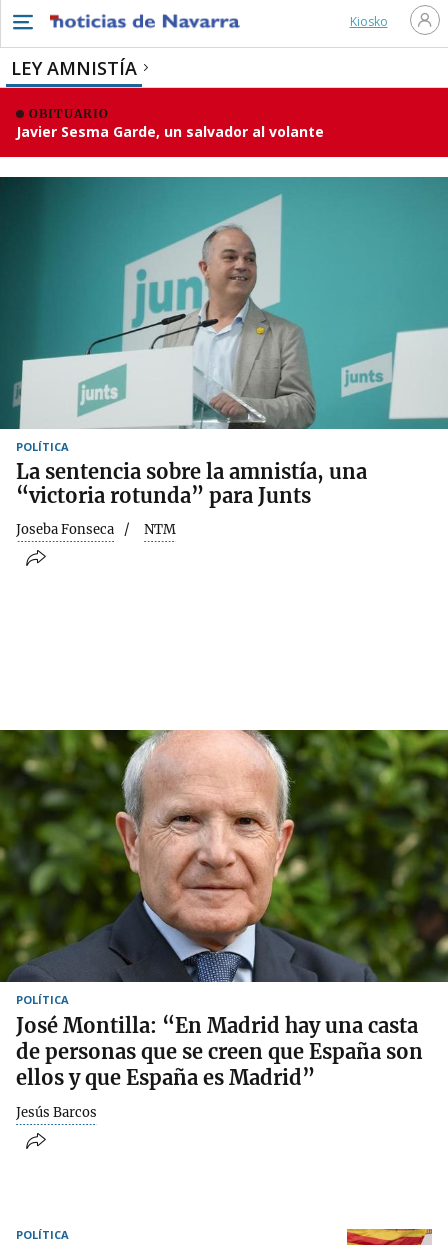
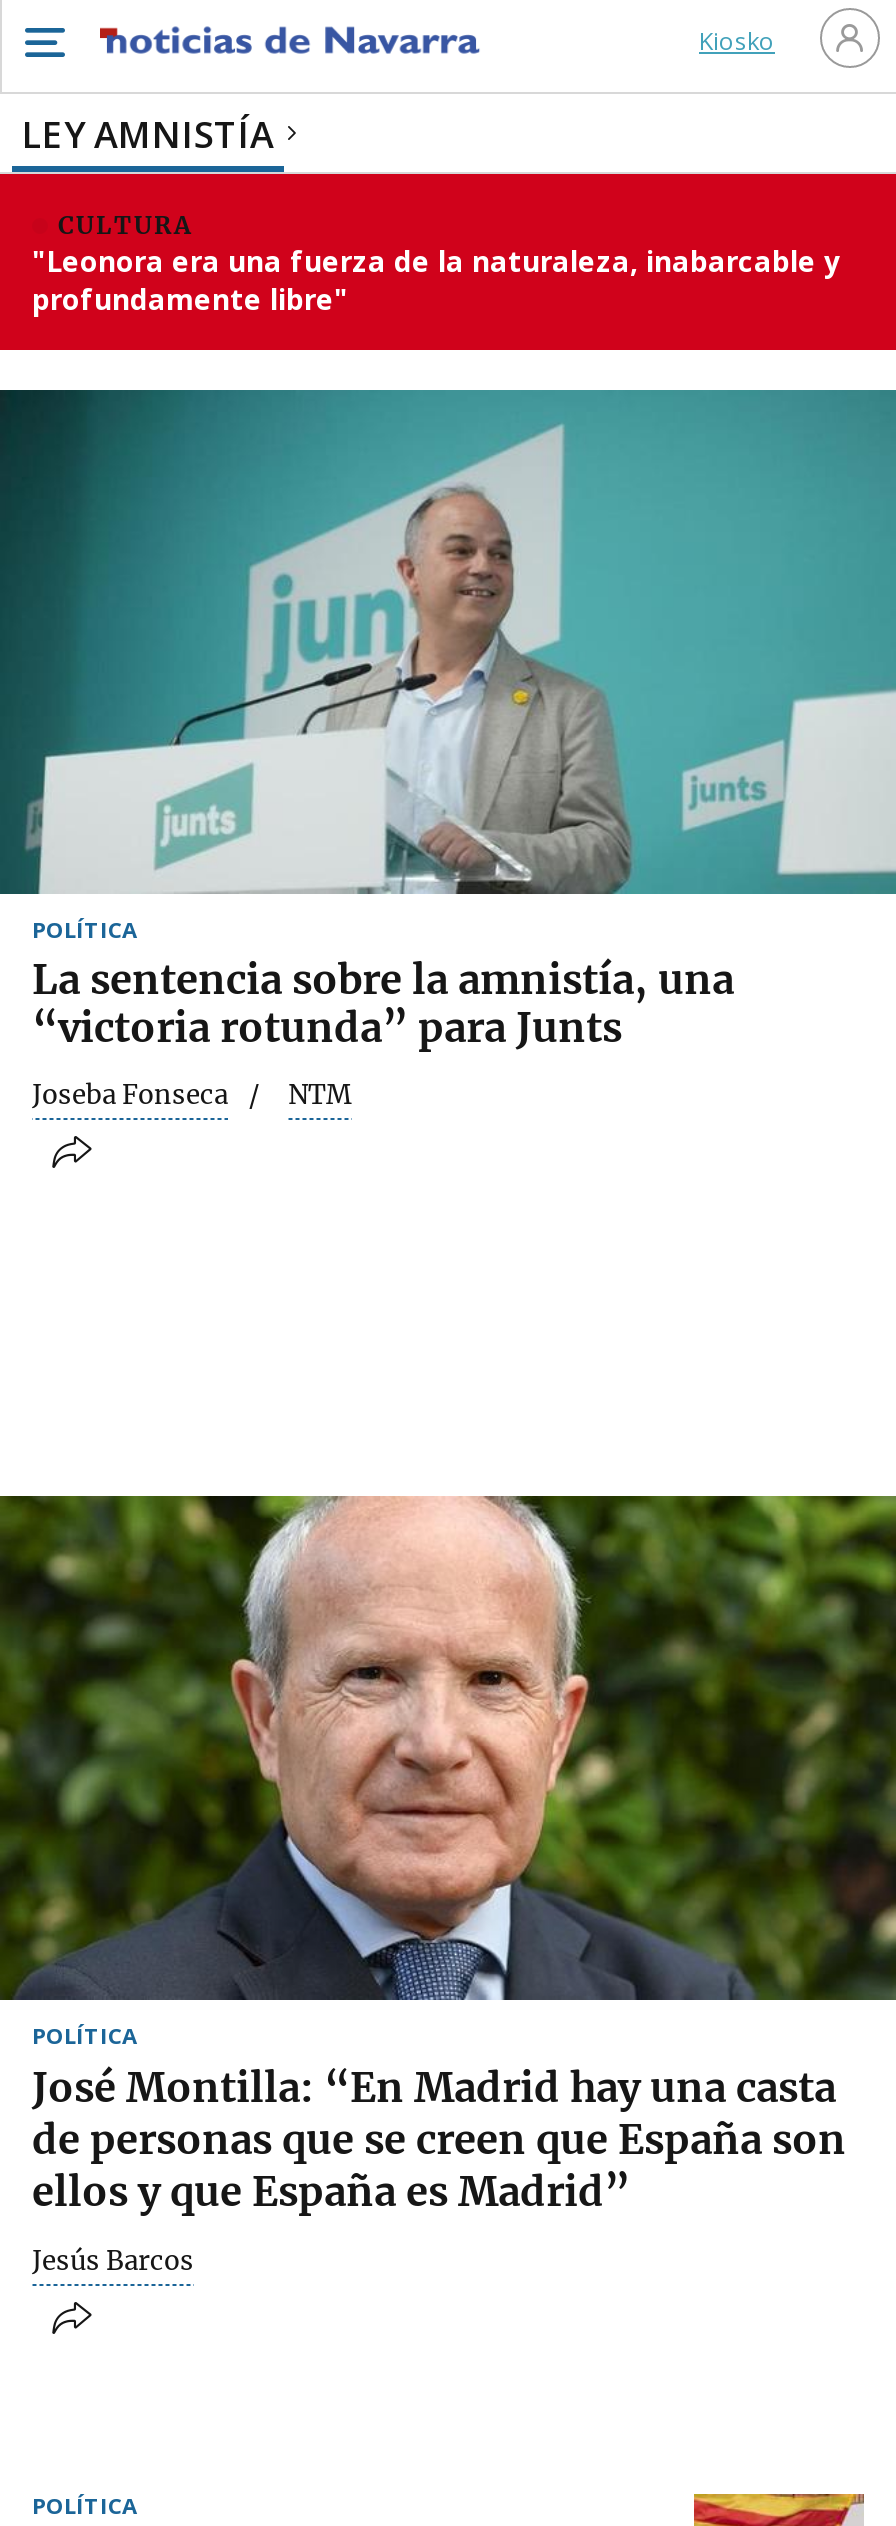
[16,106,324,141] OBITUARIO | Javier Sesma Garde, un salvador al volante -> [32,210,840,318] CULTURA | "Leonora era una fuerza de la naturaleza, inabarcable y | profundamente libre"

